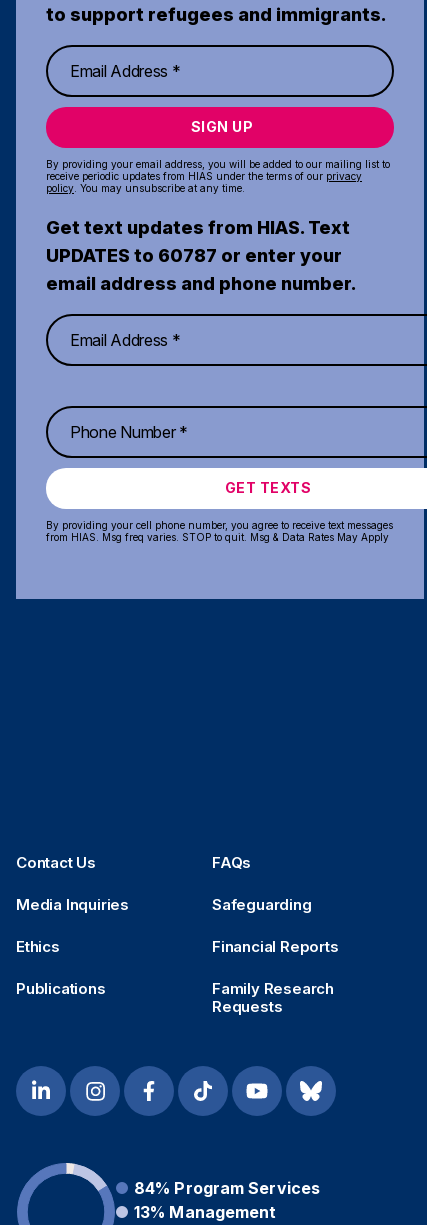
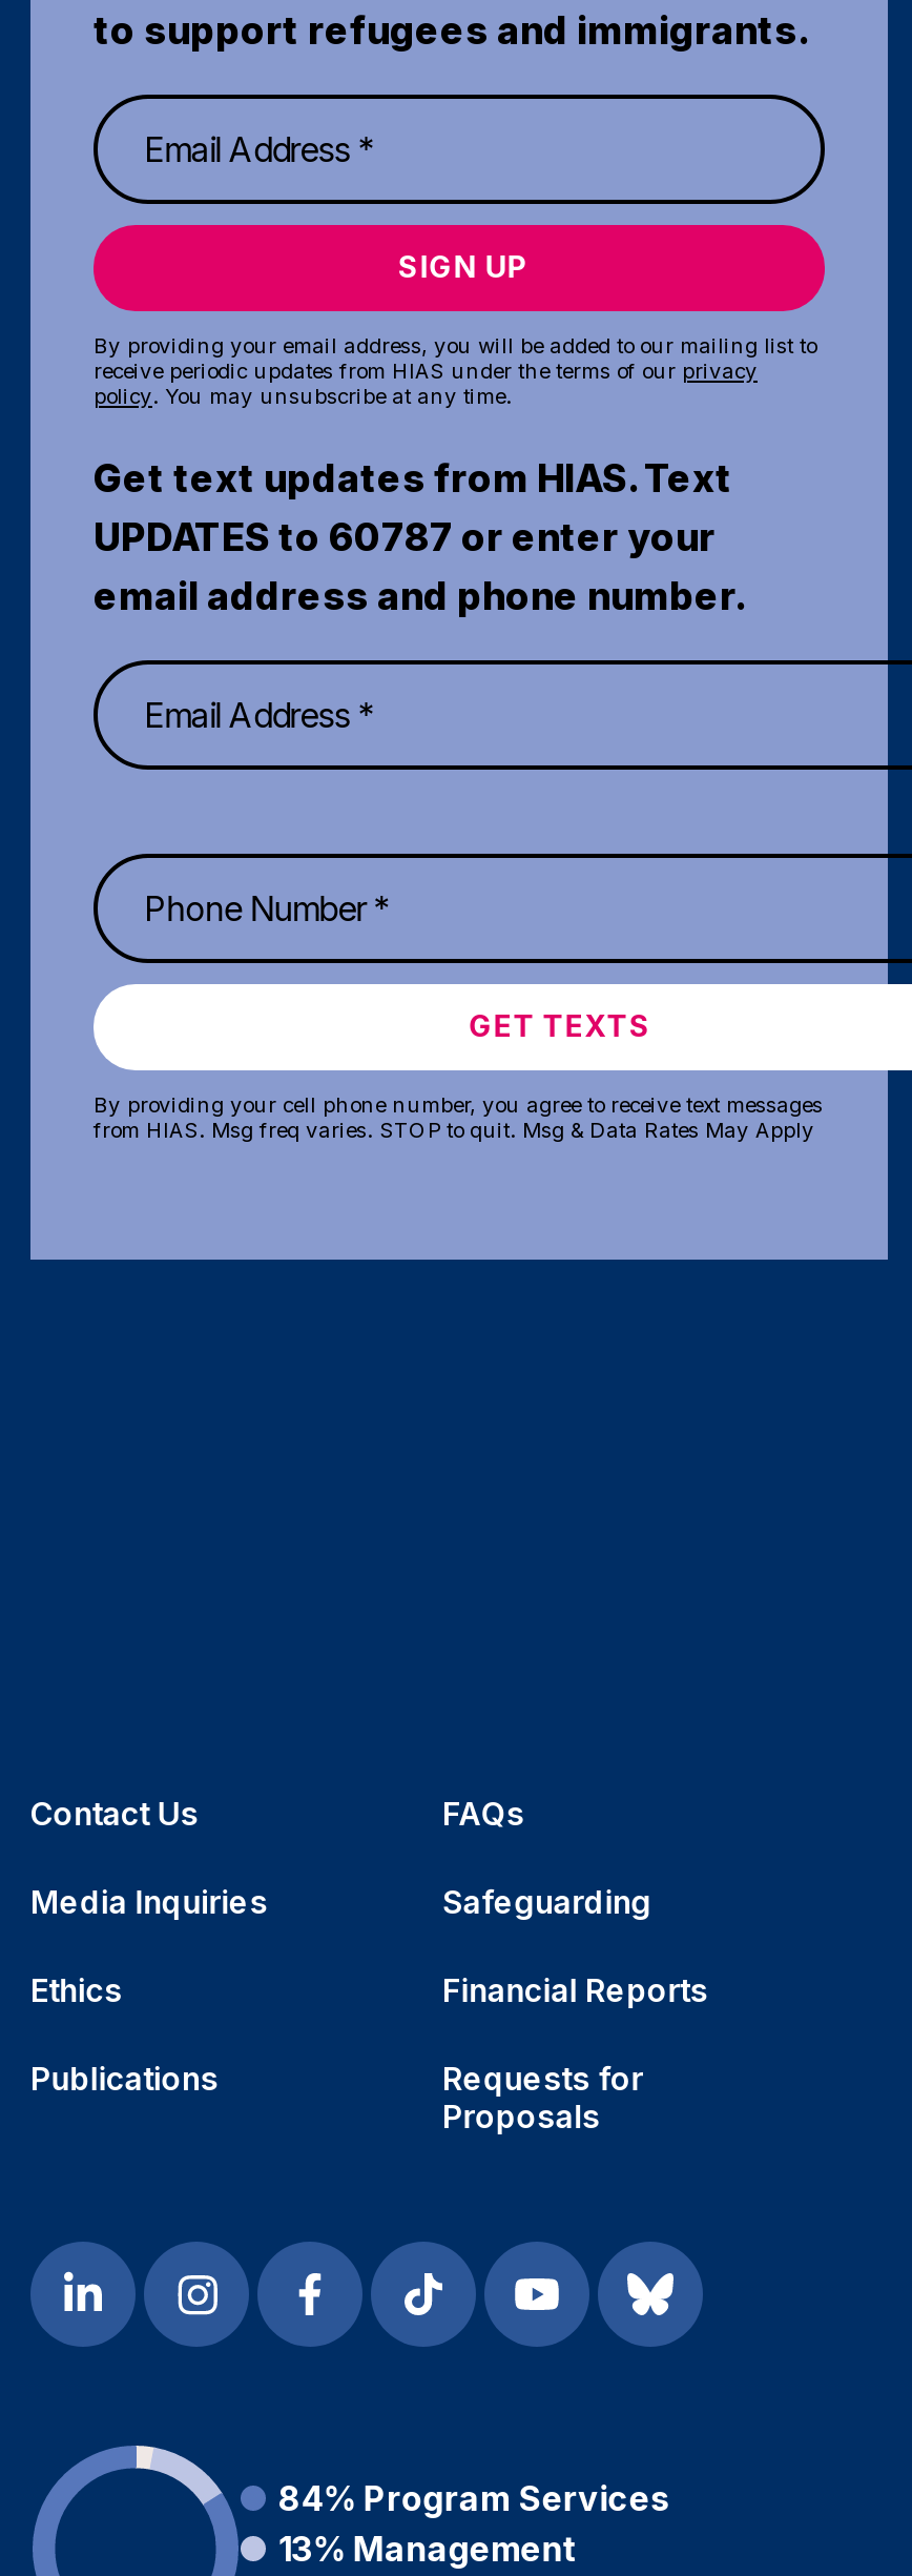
[212,979,334,1016] Family Research | Requests -> [442,2059,643,2137] Requests for | Proposals

